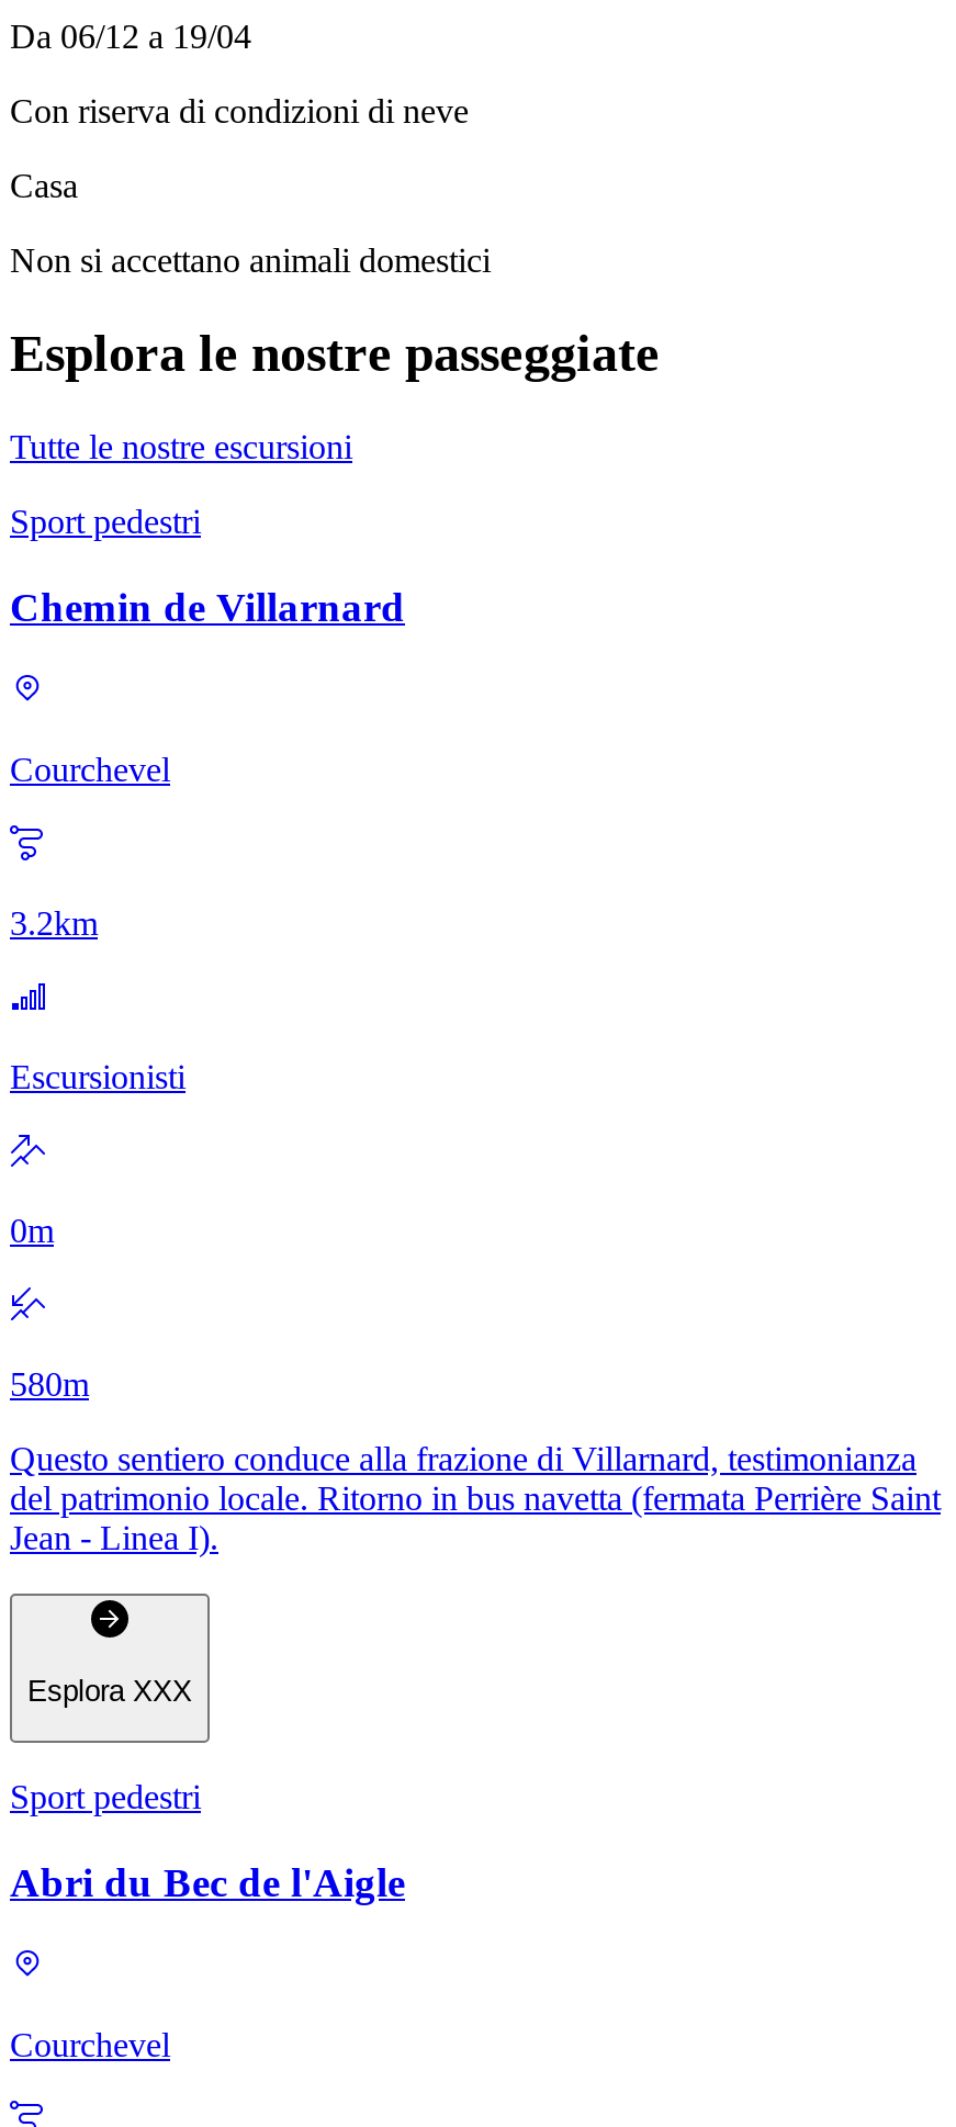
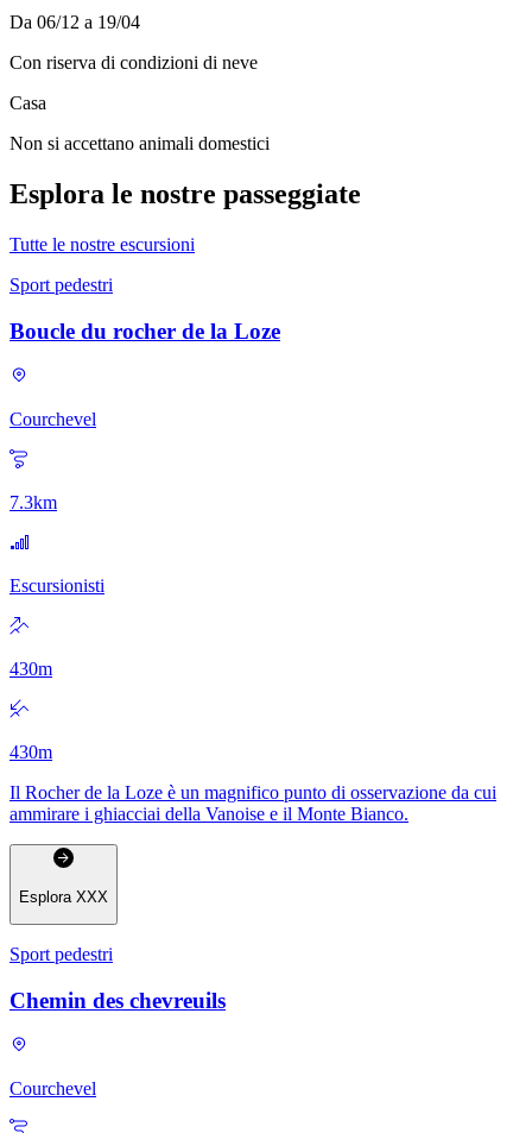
[10,583,405,629] Chemin de Villarnard -> [9,318,280,343] Boucle du rocher de la Loze
[10,905,98,943] 3.2km -> [9,493,57,513] 7.3km
[10,1213,54,1250] 0m -> [9,659,52,679] 430m
[10,1366,89,1404] 580m -> [9,742,52,763] 430m
[10,1441,941,1557] Questo sentiero conduce alla frazione di Villarnard, testimonianza | del patrimonio locale. Ritorno in bus navetta (fermata Perrière Saint | Jean - Linea I). -> [9,783,496,824] Il Rocher de la Loze è un magnifico punto di osservazione da cui | ammirare i ghiacciai della Vanoise e il Monte Bianco.
[10,1859,405,1905] Abri du Bec de l'Aigle -> [9,988,226,1013] Chemin des chevreuils

